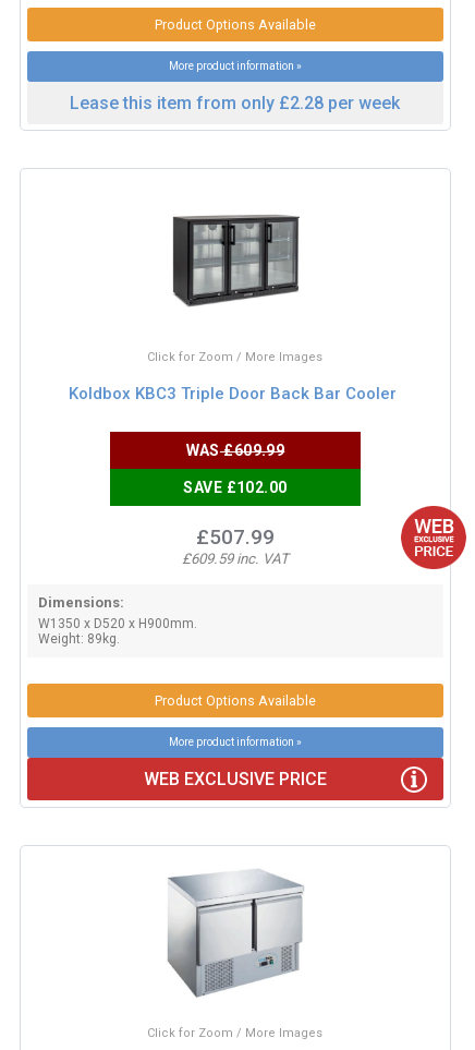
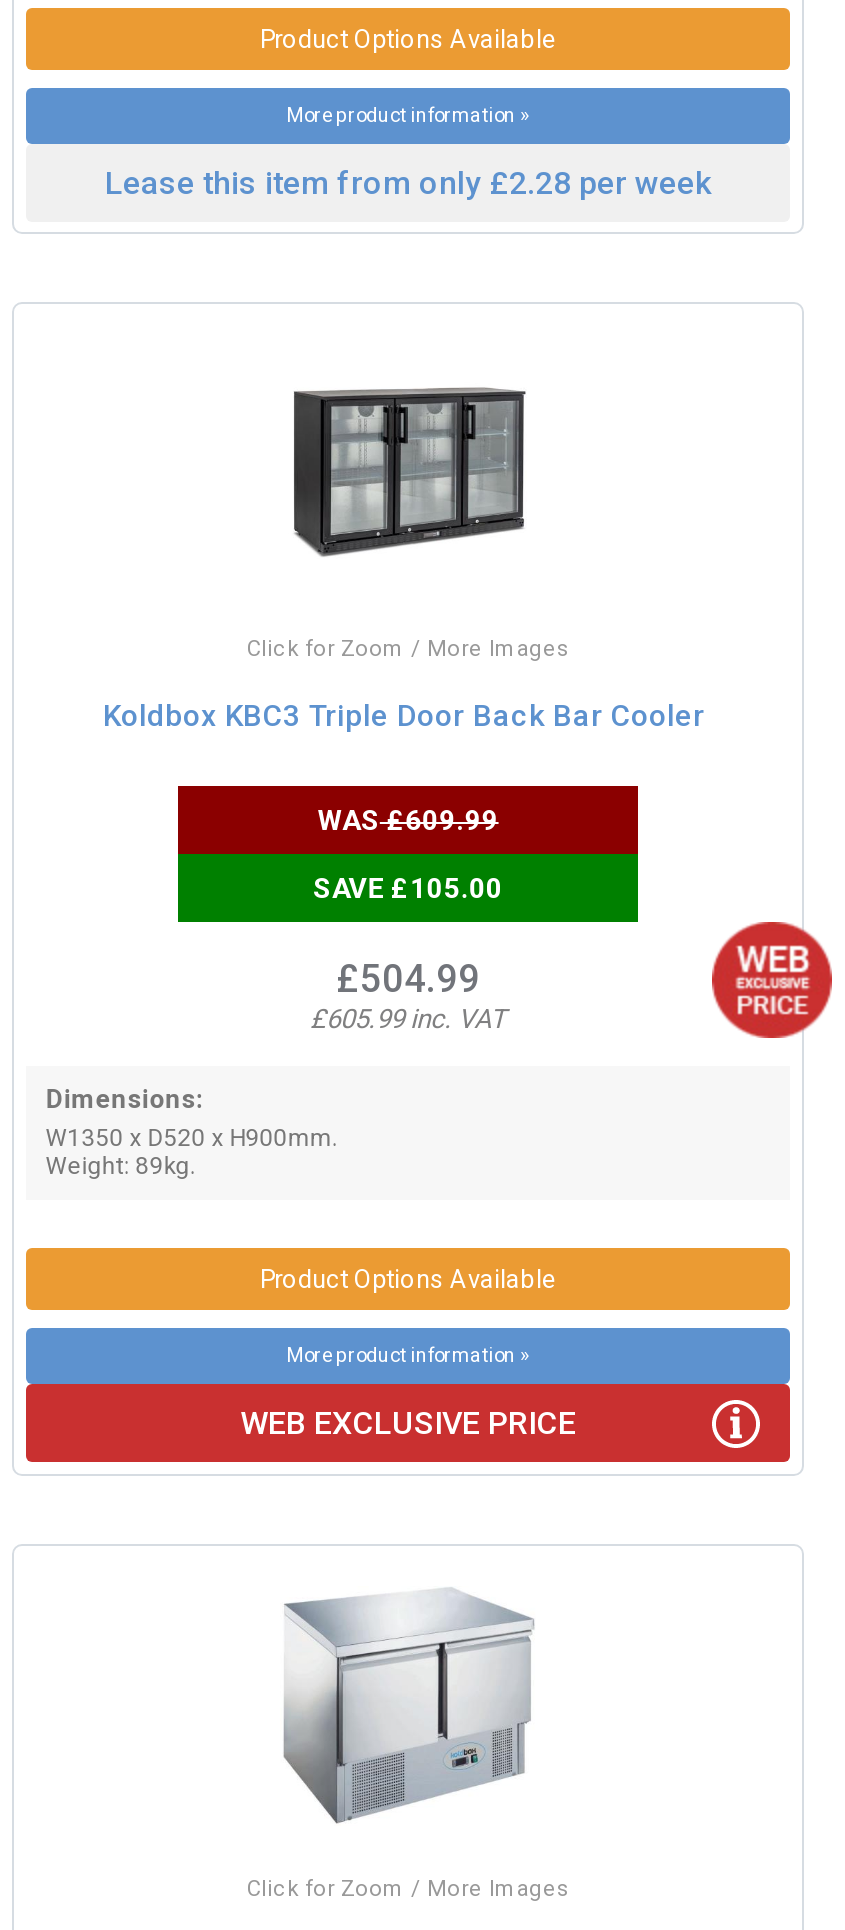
[183,479,287,496] SAVE £102.00 -> [313,872,503,904] SAVE £105.00
[196,524,275,550] £507.99 -> [336,956,480,1002] £504.99
[182,551,289,567] £609.59 inc. VAT -> [310,1004,506,1034] £605.99 inc. VAT

